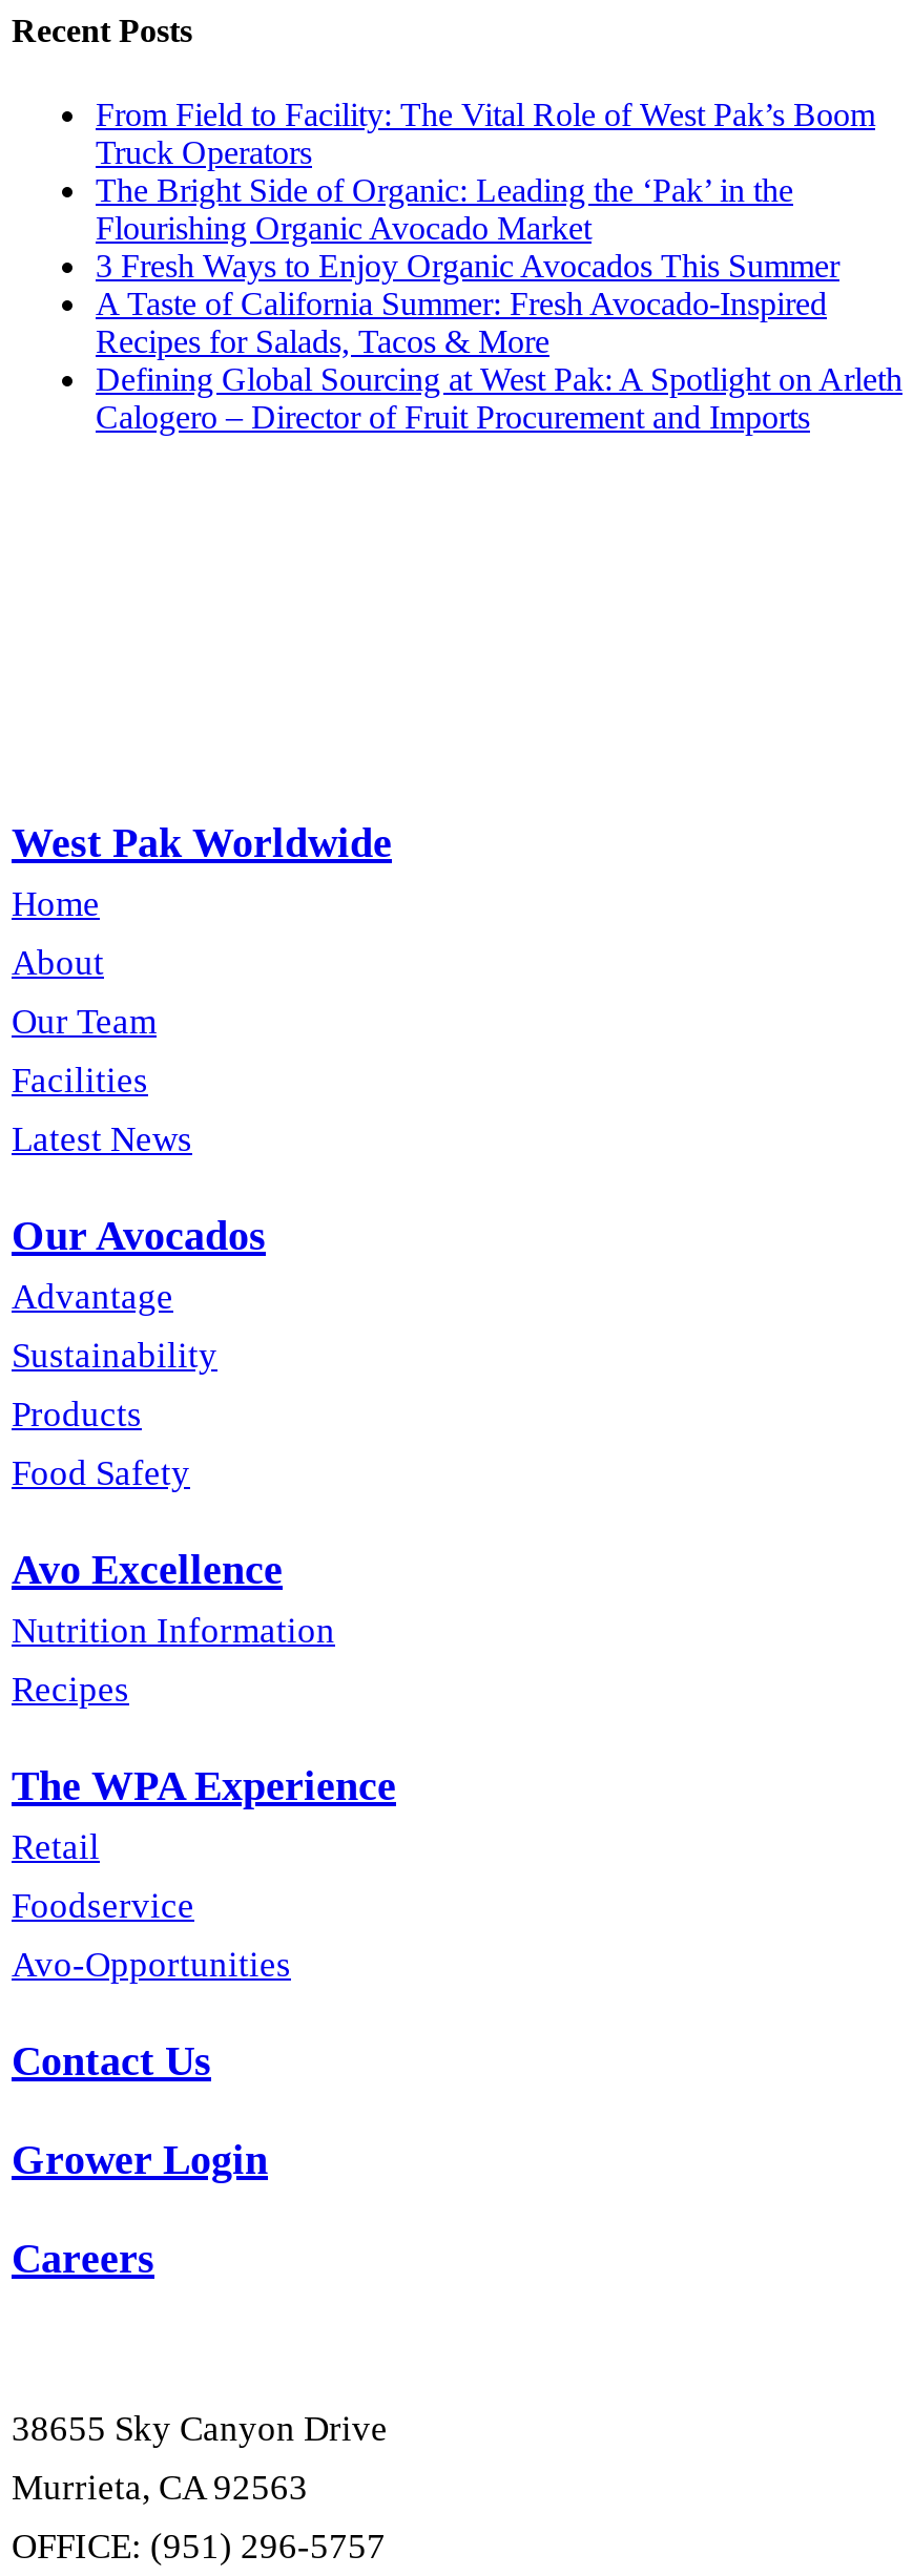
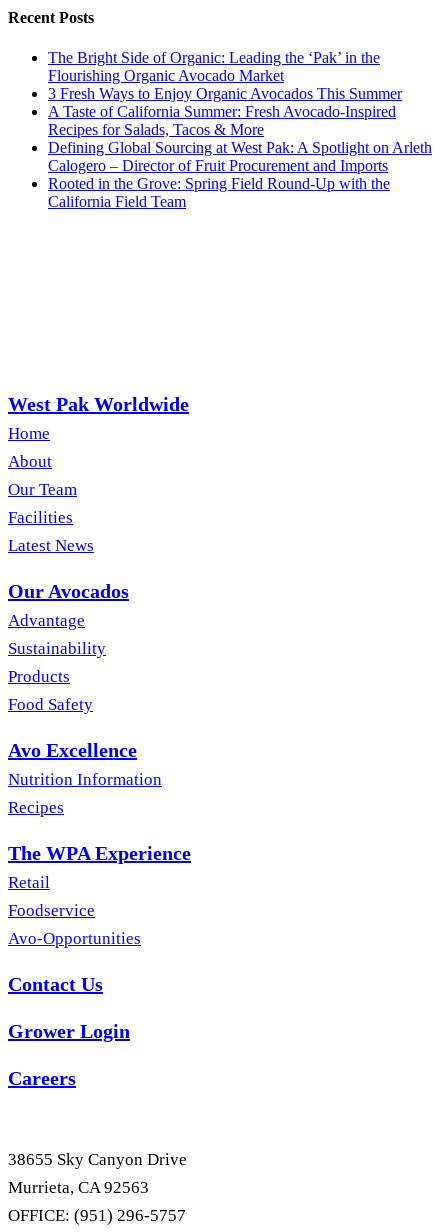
[96,96,875,170] From Field to Facility: The Vital Role of West Pak’s Boom | Truck Operators -> none
moved [96,172,902,434] -> [48,49,432,174]: The Bright Side of Organic: Leading the ‘Pak’ in the | Flourishing Organic Avocado Market | 3 Fresh Ways to Enjoy Organic Avocados This Summer | A Taste of California Summer: Fresh Avocado-Inspired | Recipes for Salads, Tacos & More | Defining Global Sourcing at West Pak: A Spotlight on Arleth | Calogero – Director of Fruit Procurement and Imports
none -> [48,175,390,210] Rooted in the Grove: Spring Field Round-Up with the | California Field Team

